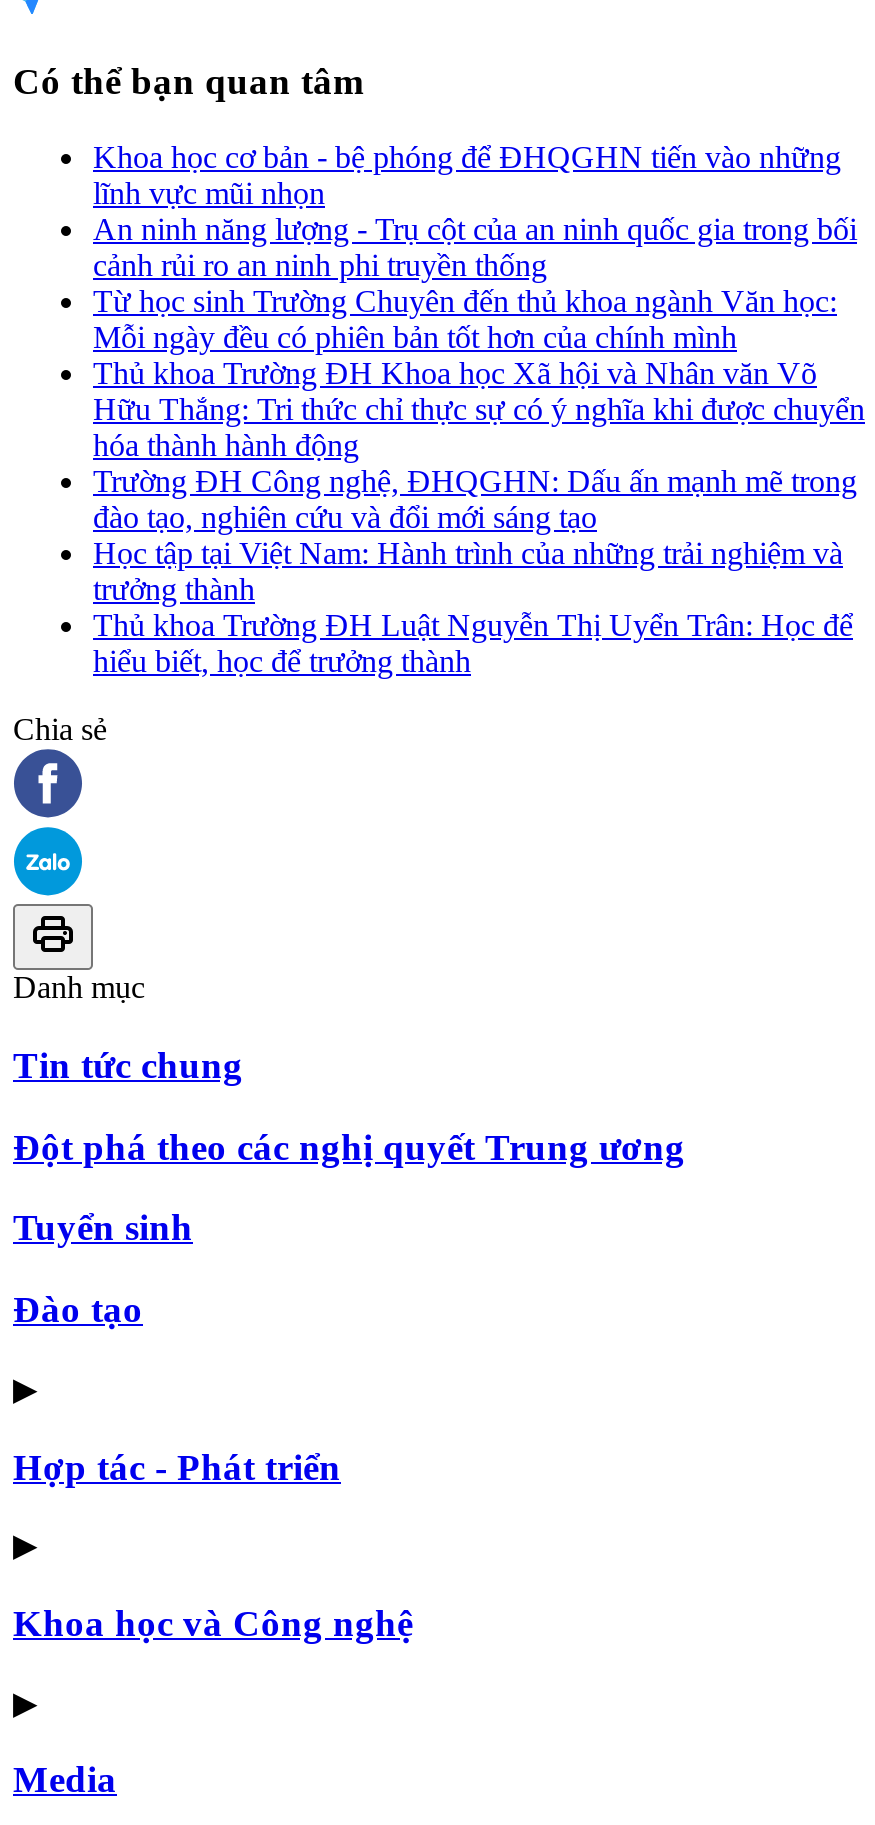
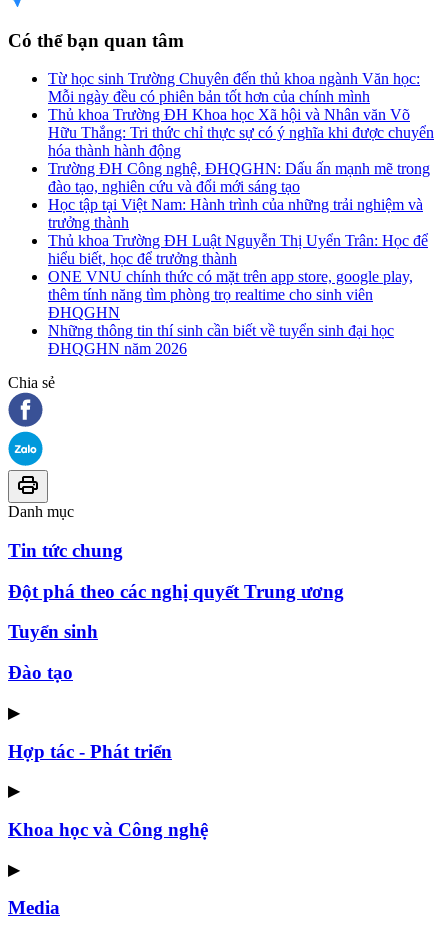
[93,140,857,282] Khoa học cơ bản - bệ phóng để ĐHQGHN tiến vào những | lĩnh vực mũi nhọn | An ninh năng lượng - Trụ cột của an ninh quốc gia trong bối | cảnh rủi ro an ninh phi truyền thống -> none
moved [93,284,865,678] -> [48,70,434,267]: Từ học sinh Trường Chuyên đến thủ khoa ngành Văn học: | Mỗi ngày đều có phiên bản tốt hơn của chính mình | Thủ khoa Trường ĐH Khoa học Xã hội và Nhân văn Võ | ... | Thủ khoa Trường ĐH Luật Nguyễn Thị Uyển Trân: Học để | hiểu biết, học để trưởng thành
none -> [48,268,413,357] ONE VNU chính thức có mặt trên app store, google play, | thêm tính năng tìm phòng trọ realtime cho sinh viên | ĐHQGHN | Những thông tin thí sinh cần biết về tuyển sinh đại học | ĐHQGHN năm 2026

